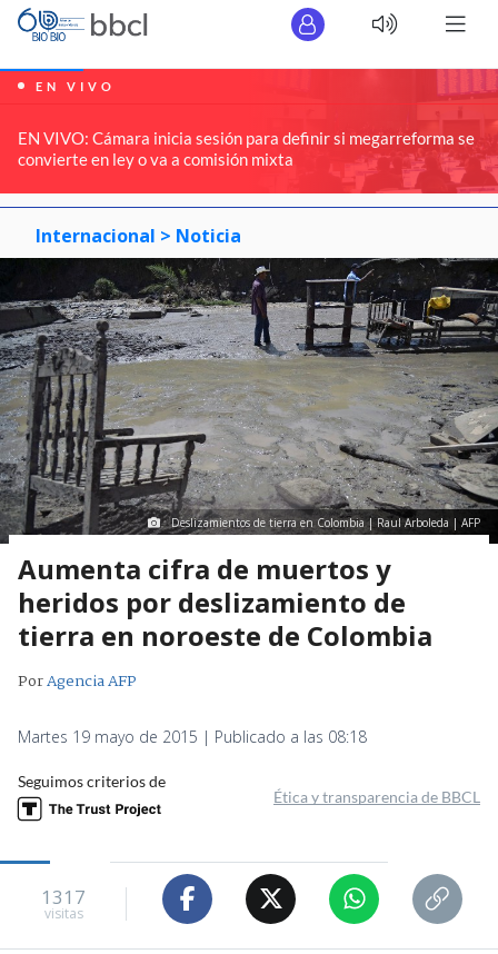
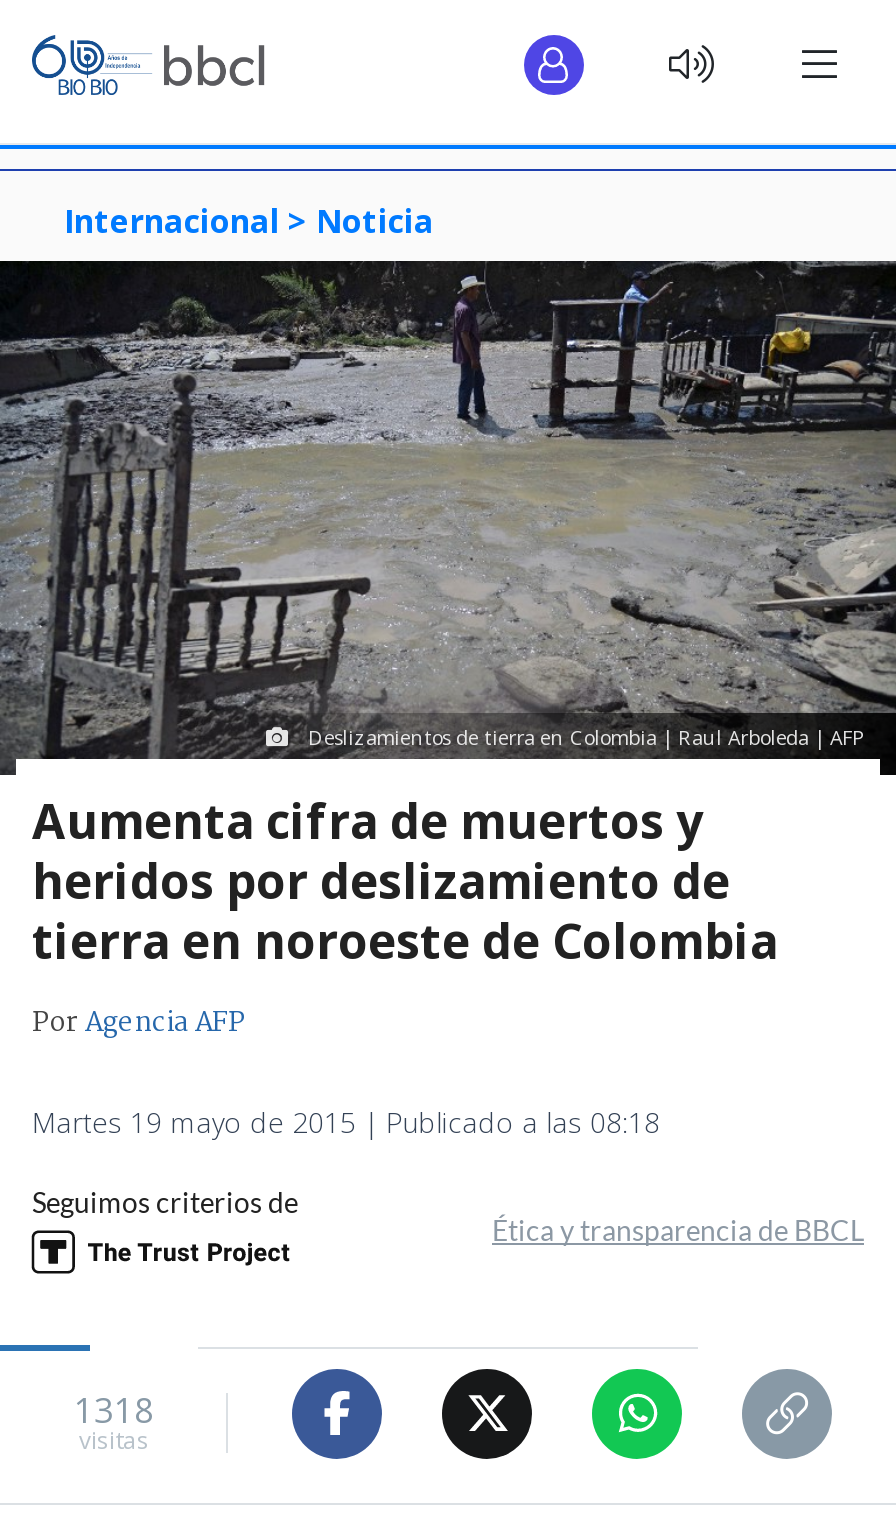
[3,68,495,196] [image] | EN VIVO | EN VIVO: Cámara inicia sesión para definir si megarreforma se | convierte en ley o va a comisión mixta -> none
[41,884,86,910] 1317 -> [74,1388,154,1434] 1318

